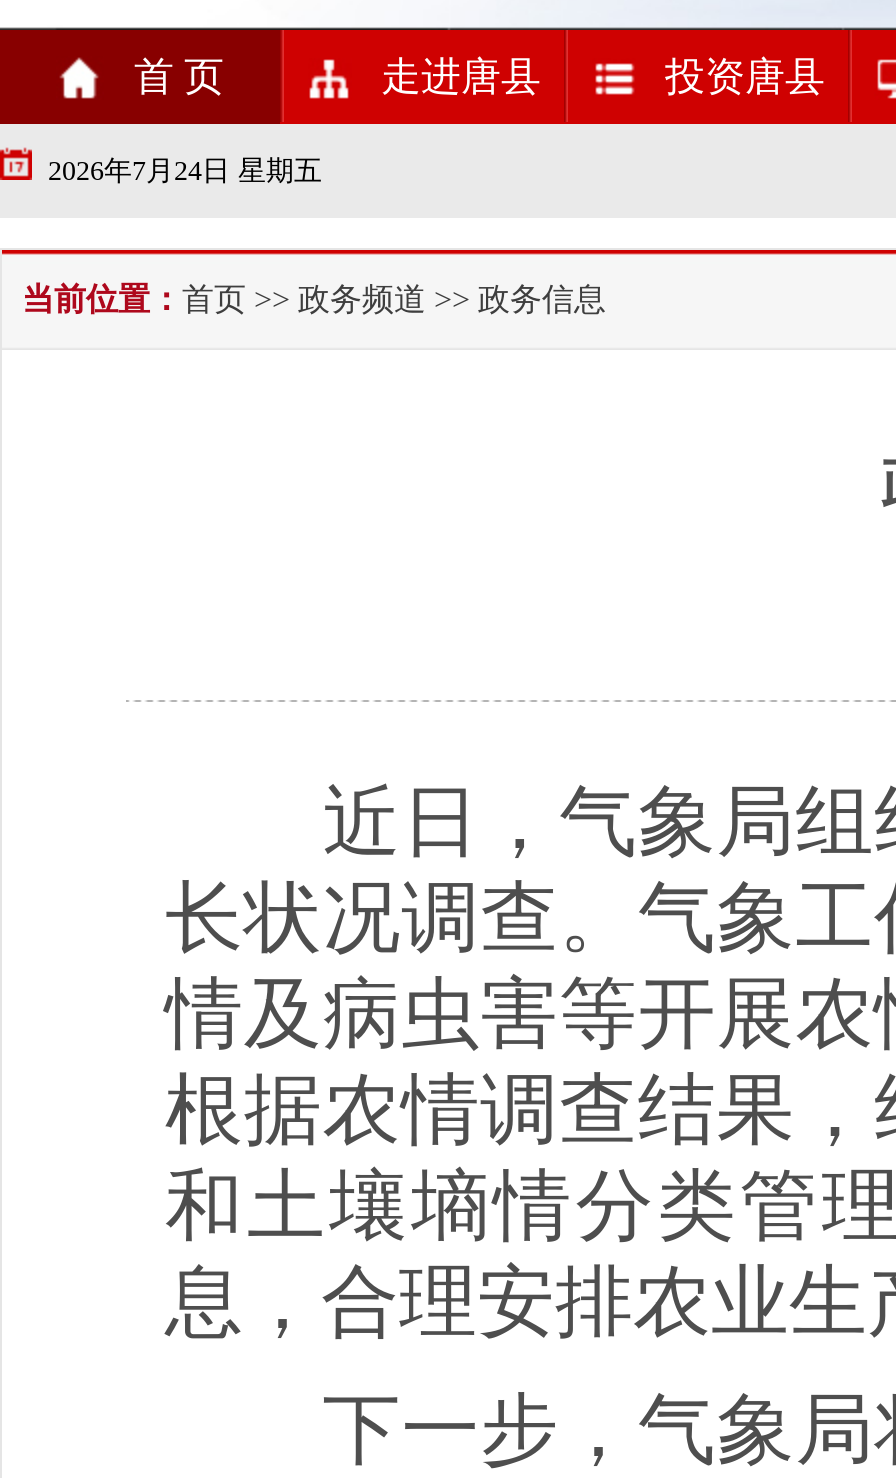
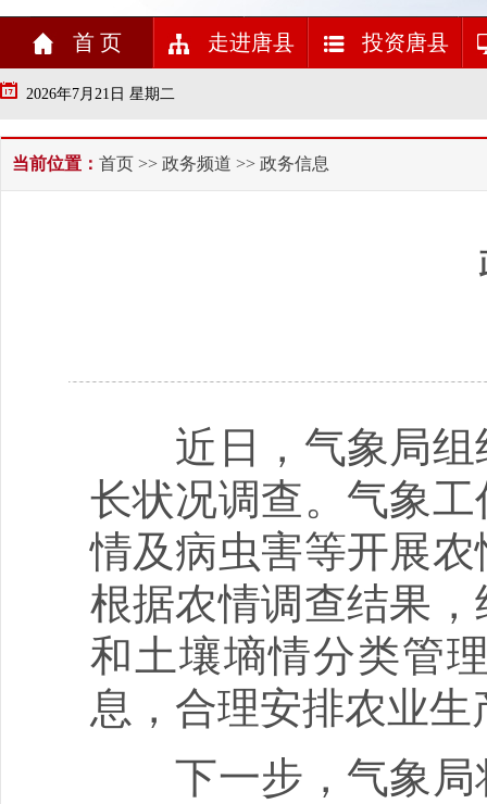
[48,156,322,186] 2026年7月24日 星期五 -> [26,86,175,102] 2026年7月21日 星期二

